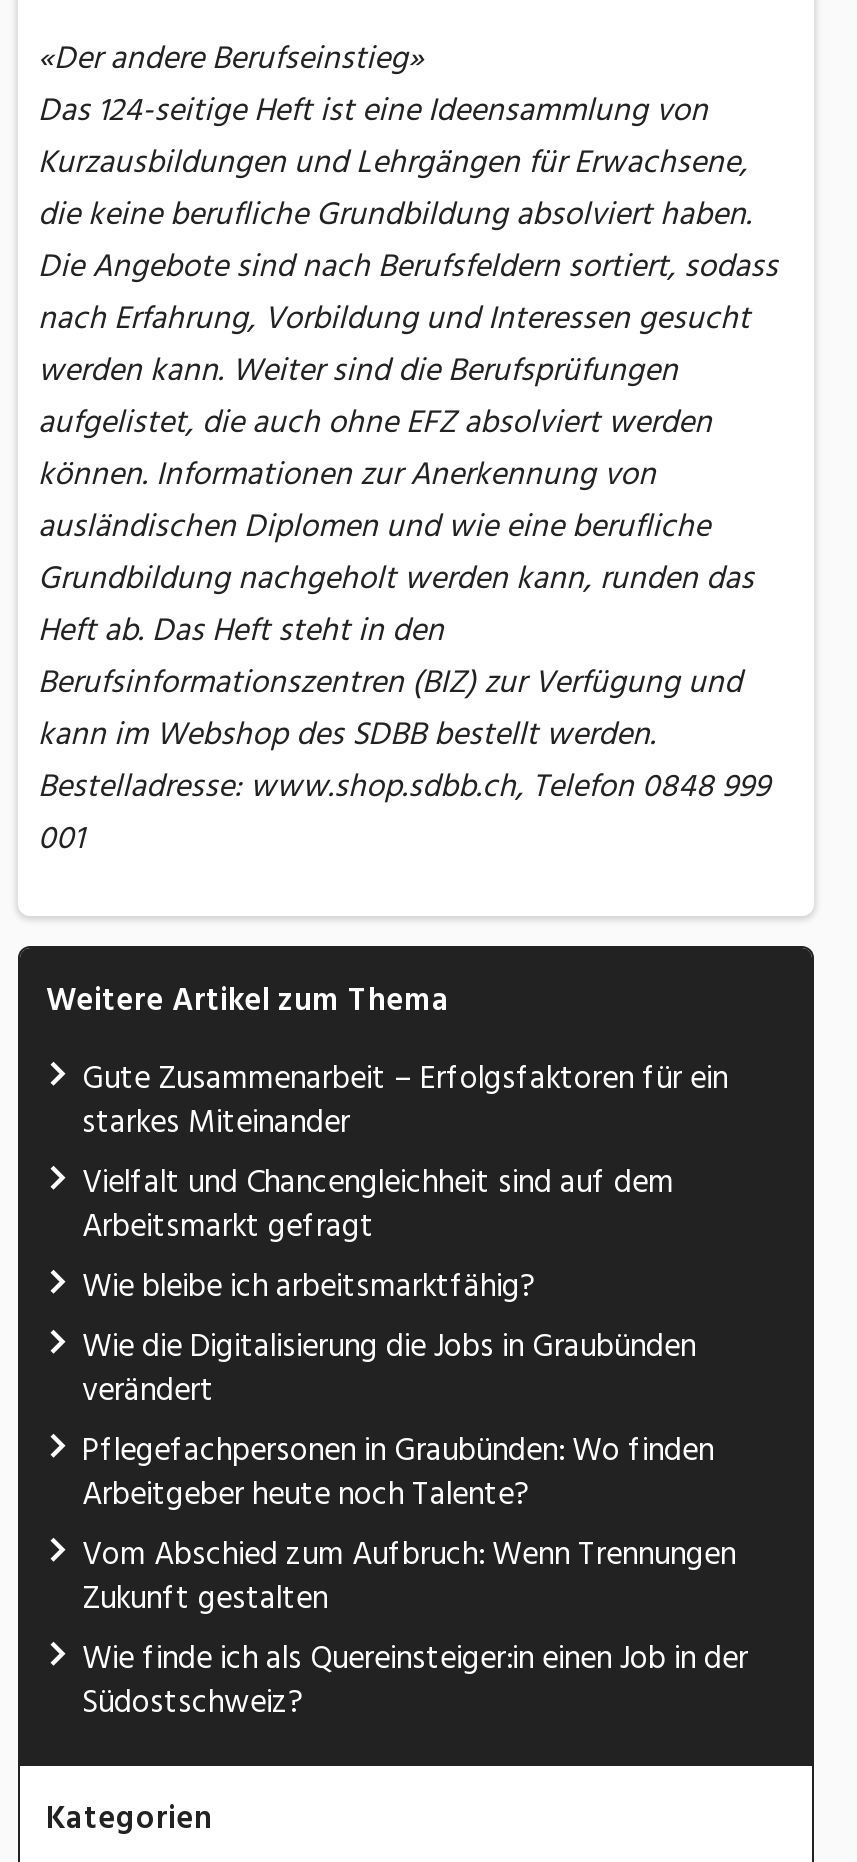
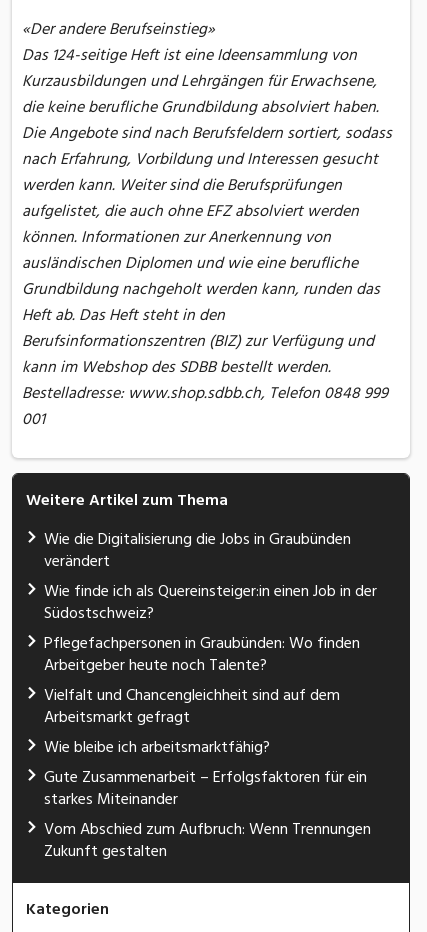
moved [82,1052,728,1148] -> [44,764,367,812]: Gute Zusammenarbeit – Erfolgsfaktoren für ein | starkes Miteinander
moved [82,1156,674,1312] -> [44,682,340,760]: Vielfalt und Chancengleichheit sind auf dem | Arbeitsmarkt gefragt | Wie bleibe ich arbeitsmarktfähig?
moved [82,1320,696,1416] -> [44,526,351,574]: Wie die Digitalisierung die Jobs in Graubünden | verändert
moved [82,1424,714,1520] -> [44,630,360,678]: Pflegefachpersonen in Graubünden: Wo finden | Arbeitgeber heute noch Talente?
moved [82,1528,736,1624] -> [44,816,371,864]: Vom Abschied zum Aufbruch: Wenn Trennungen | Zukunft gestalten
moved [82,1632,748,1728] -> [44,578,377,626]: Wie finde ich als Quereinsteiger:in einen Job in der | Südostschweiz?

